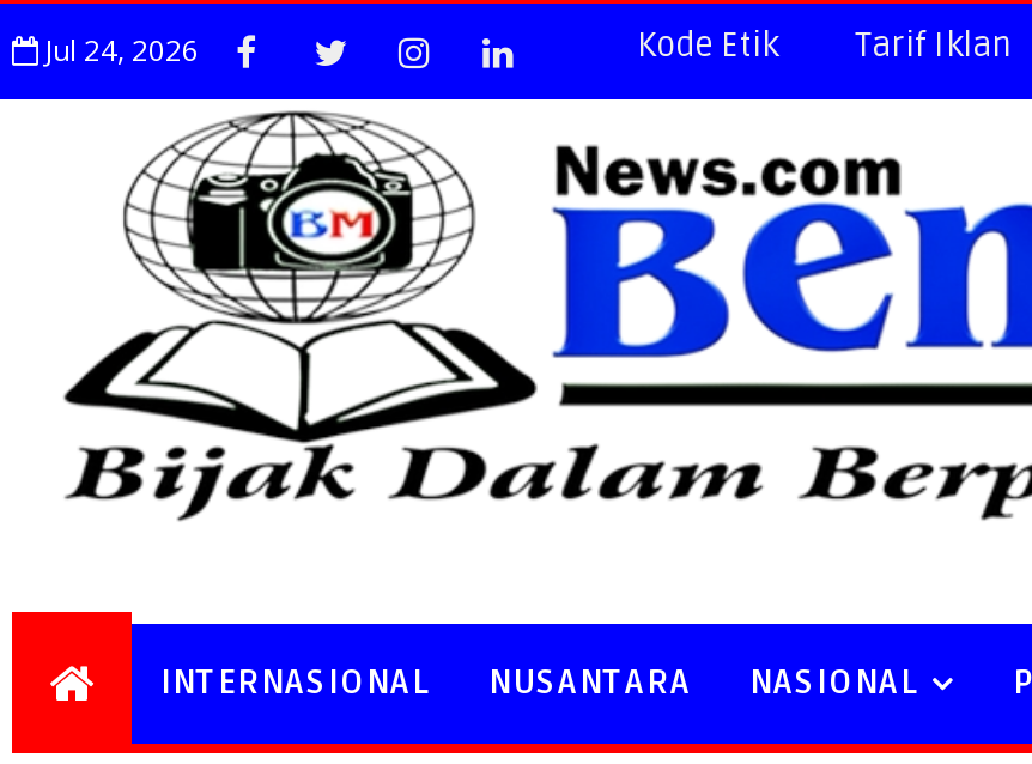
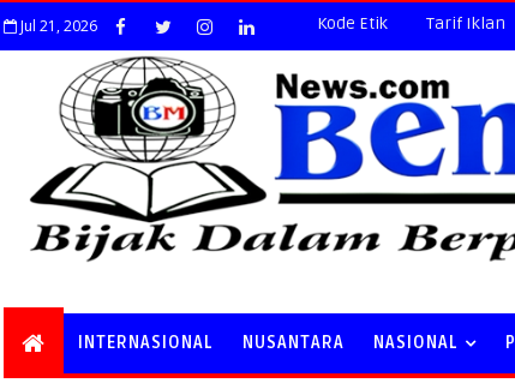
[45,30,199,71] Jul 24, 2026 -> [20,16,97,36] Jul 21, 2026

